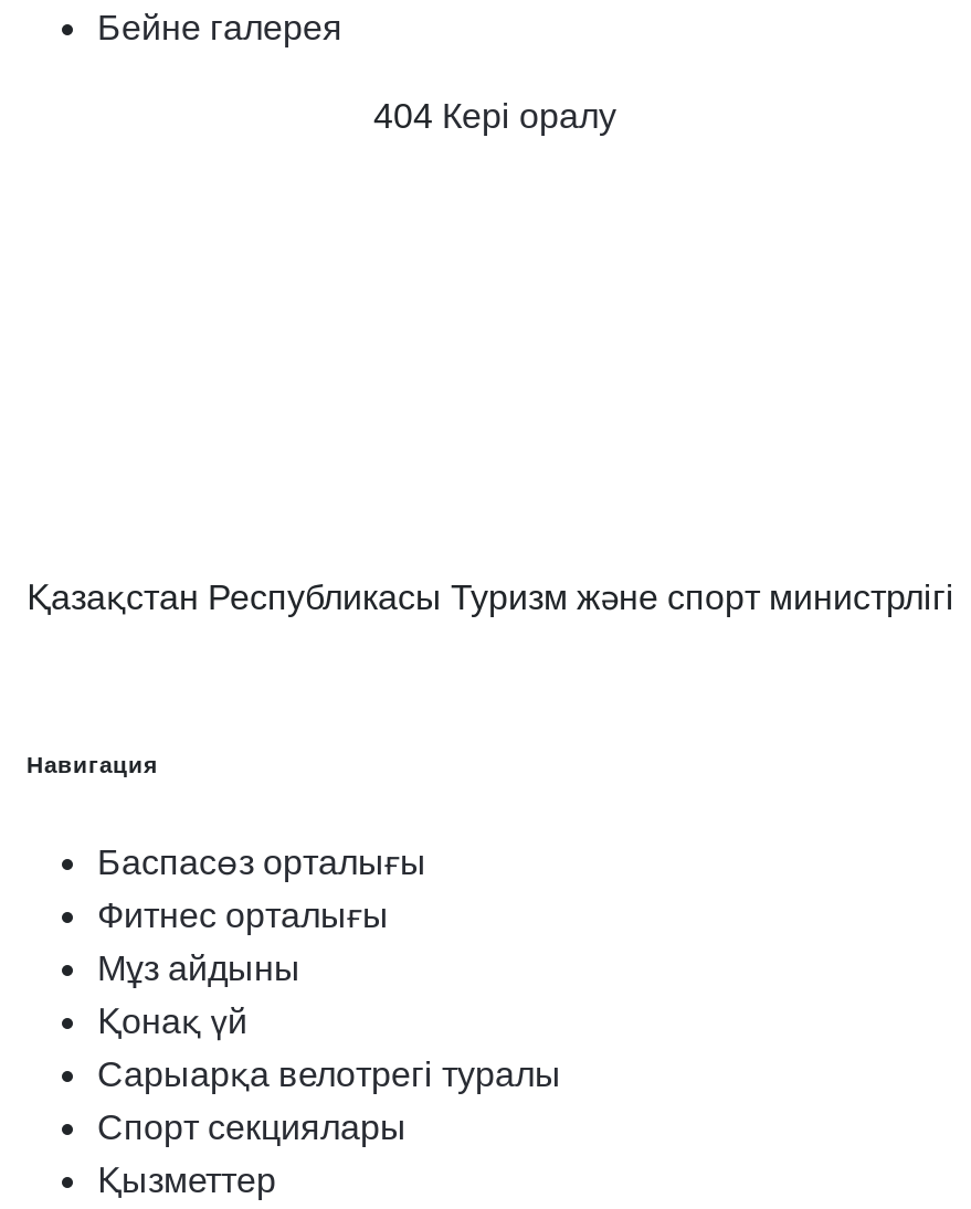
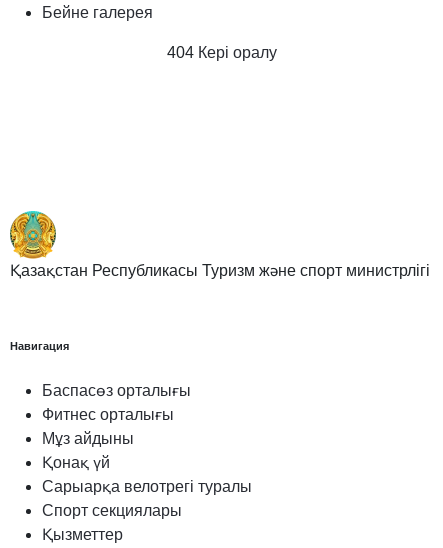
none -> [9,210,57,260] [image]

